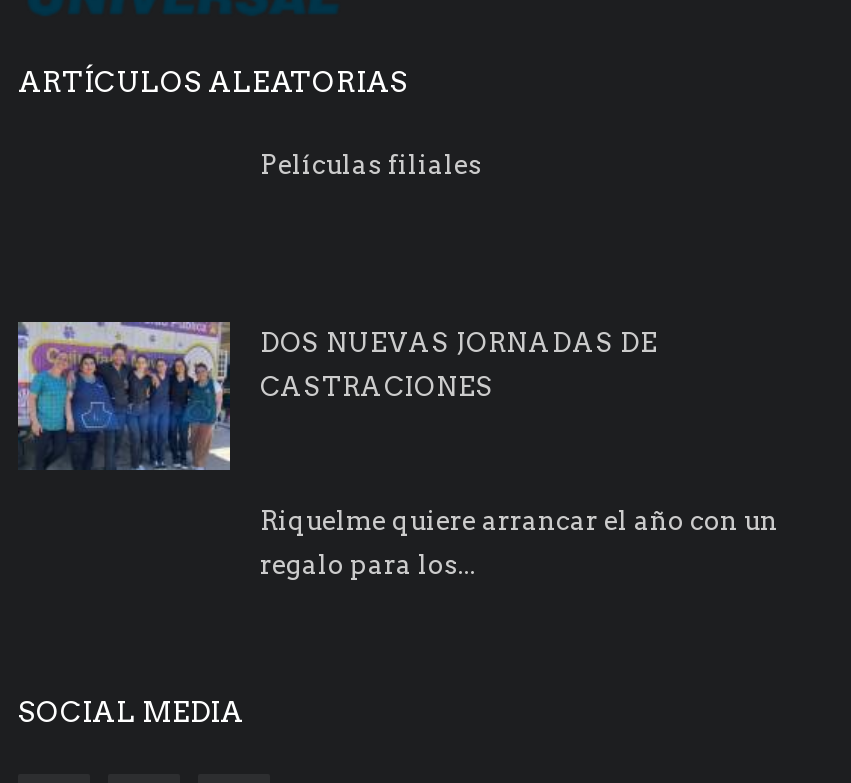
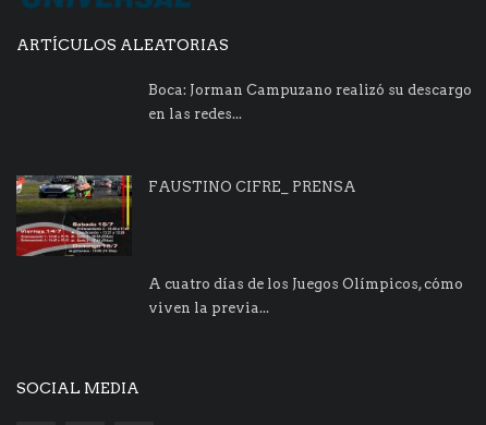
[260,151,482,181] Películas filiales -> [148,82,472,99] Boca: Jorman Campuzano realizó su descargo
[16,320,494,472] [image] | CASTRACIONES -> [15,174,356,257] [image] | FAUSTINO CIFRE_ PRENSA
[260,329,658,359] DOS NUEVAS JORNADAS DE -> [148,106,242,122] en las redes...
[260,507,778,537] Riquelme quiere arrancar el año con un -> [148,276,463,292] A cuatro días de los Juegos Olímpicos, cómo
[260,551,476,581] regalo para los... -> [148,300,269,316] viven la previa...

